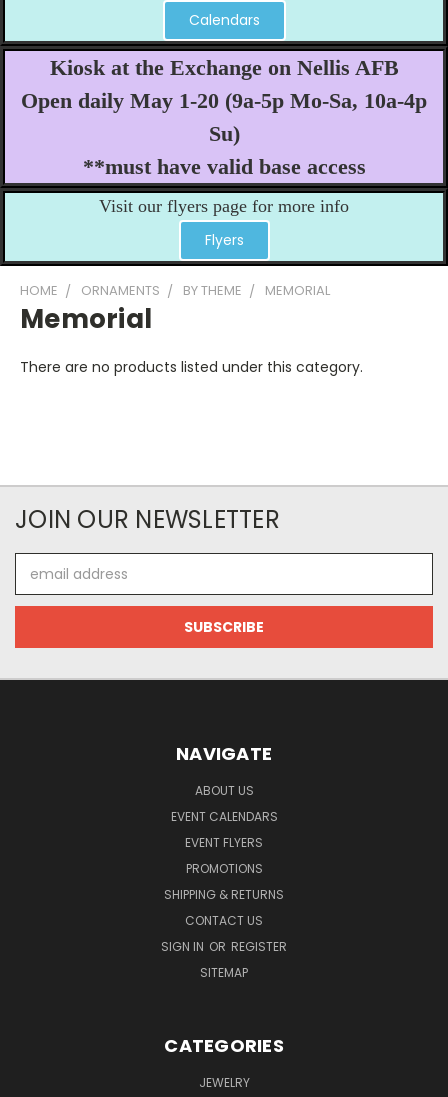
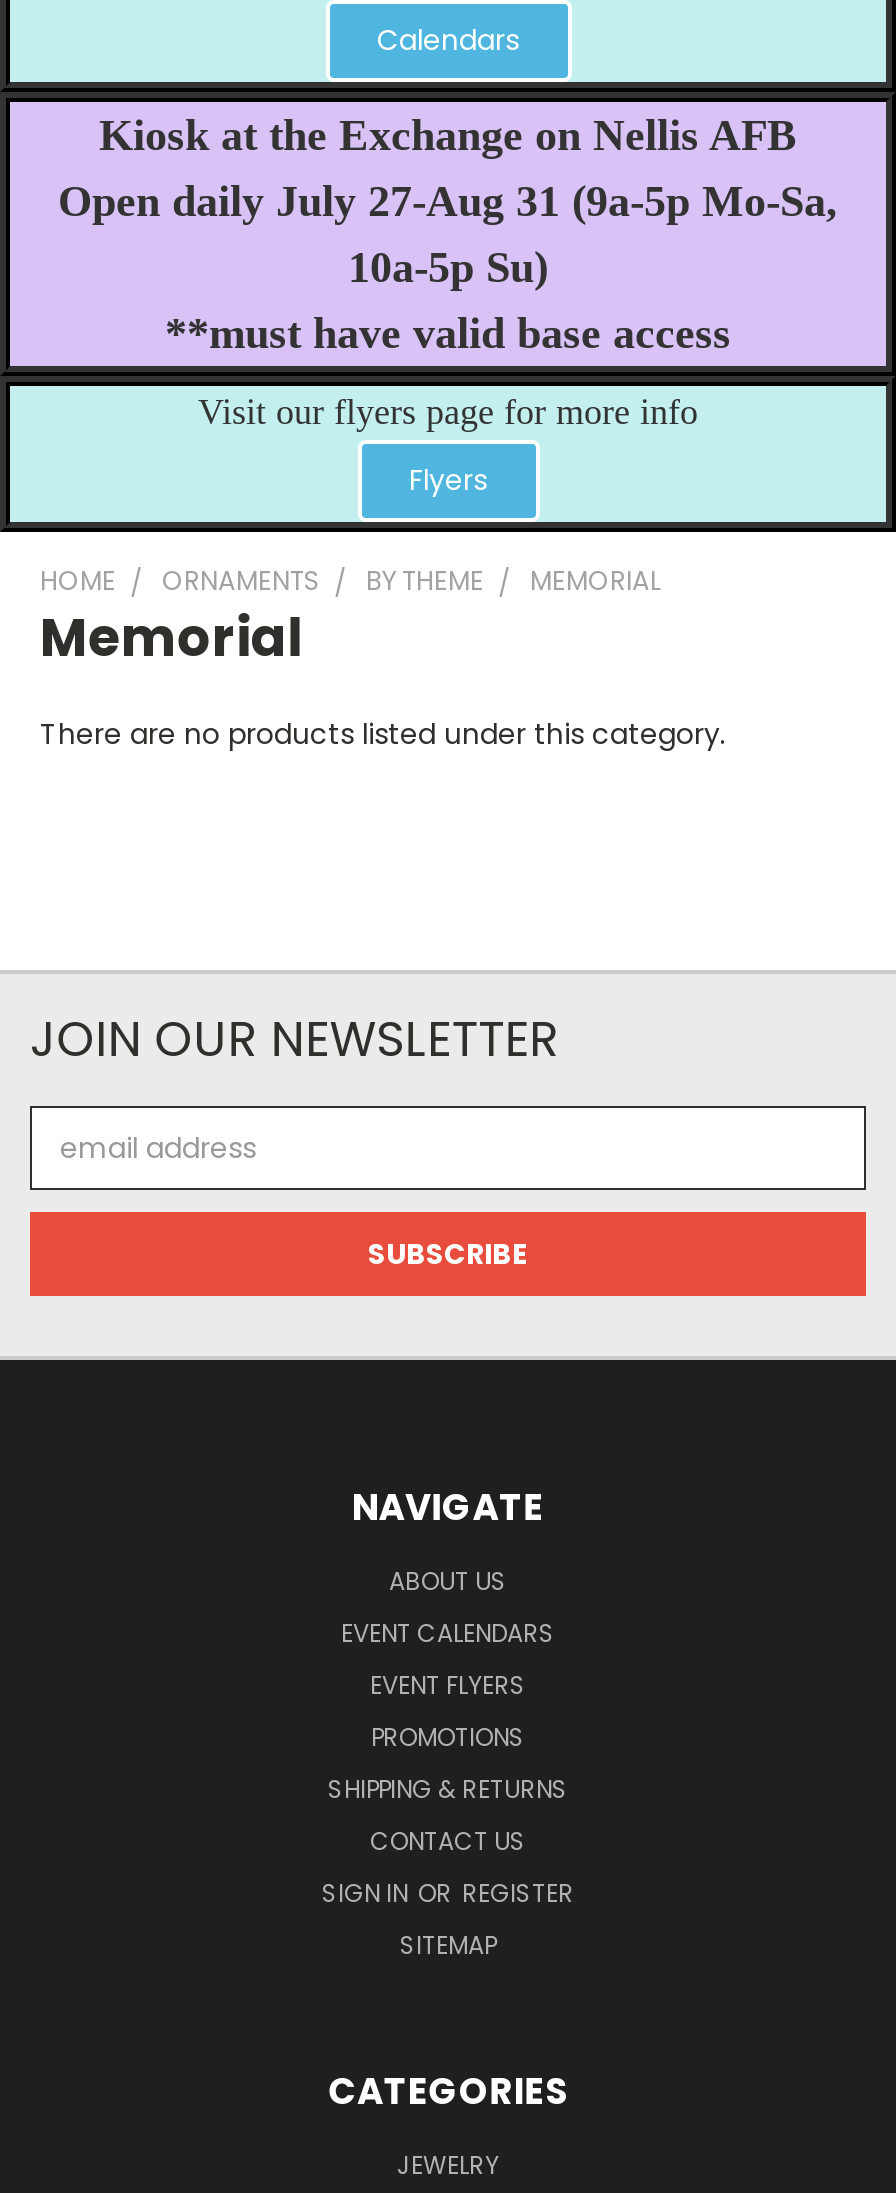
[21,88,427,146] Open daily May 1-20 (9a-5p Mo-Sa, 10a-4p | Su) -> [58,176,838,292] Open daily July 27-Aug 31 (9a-5p Mo-Sa, | 10a-5p Su)

